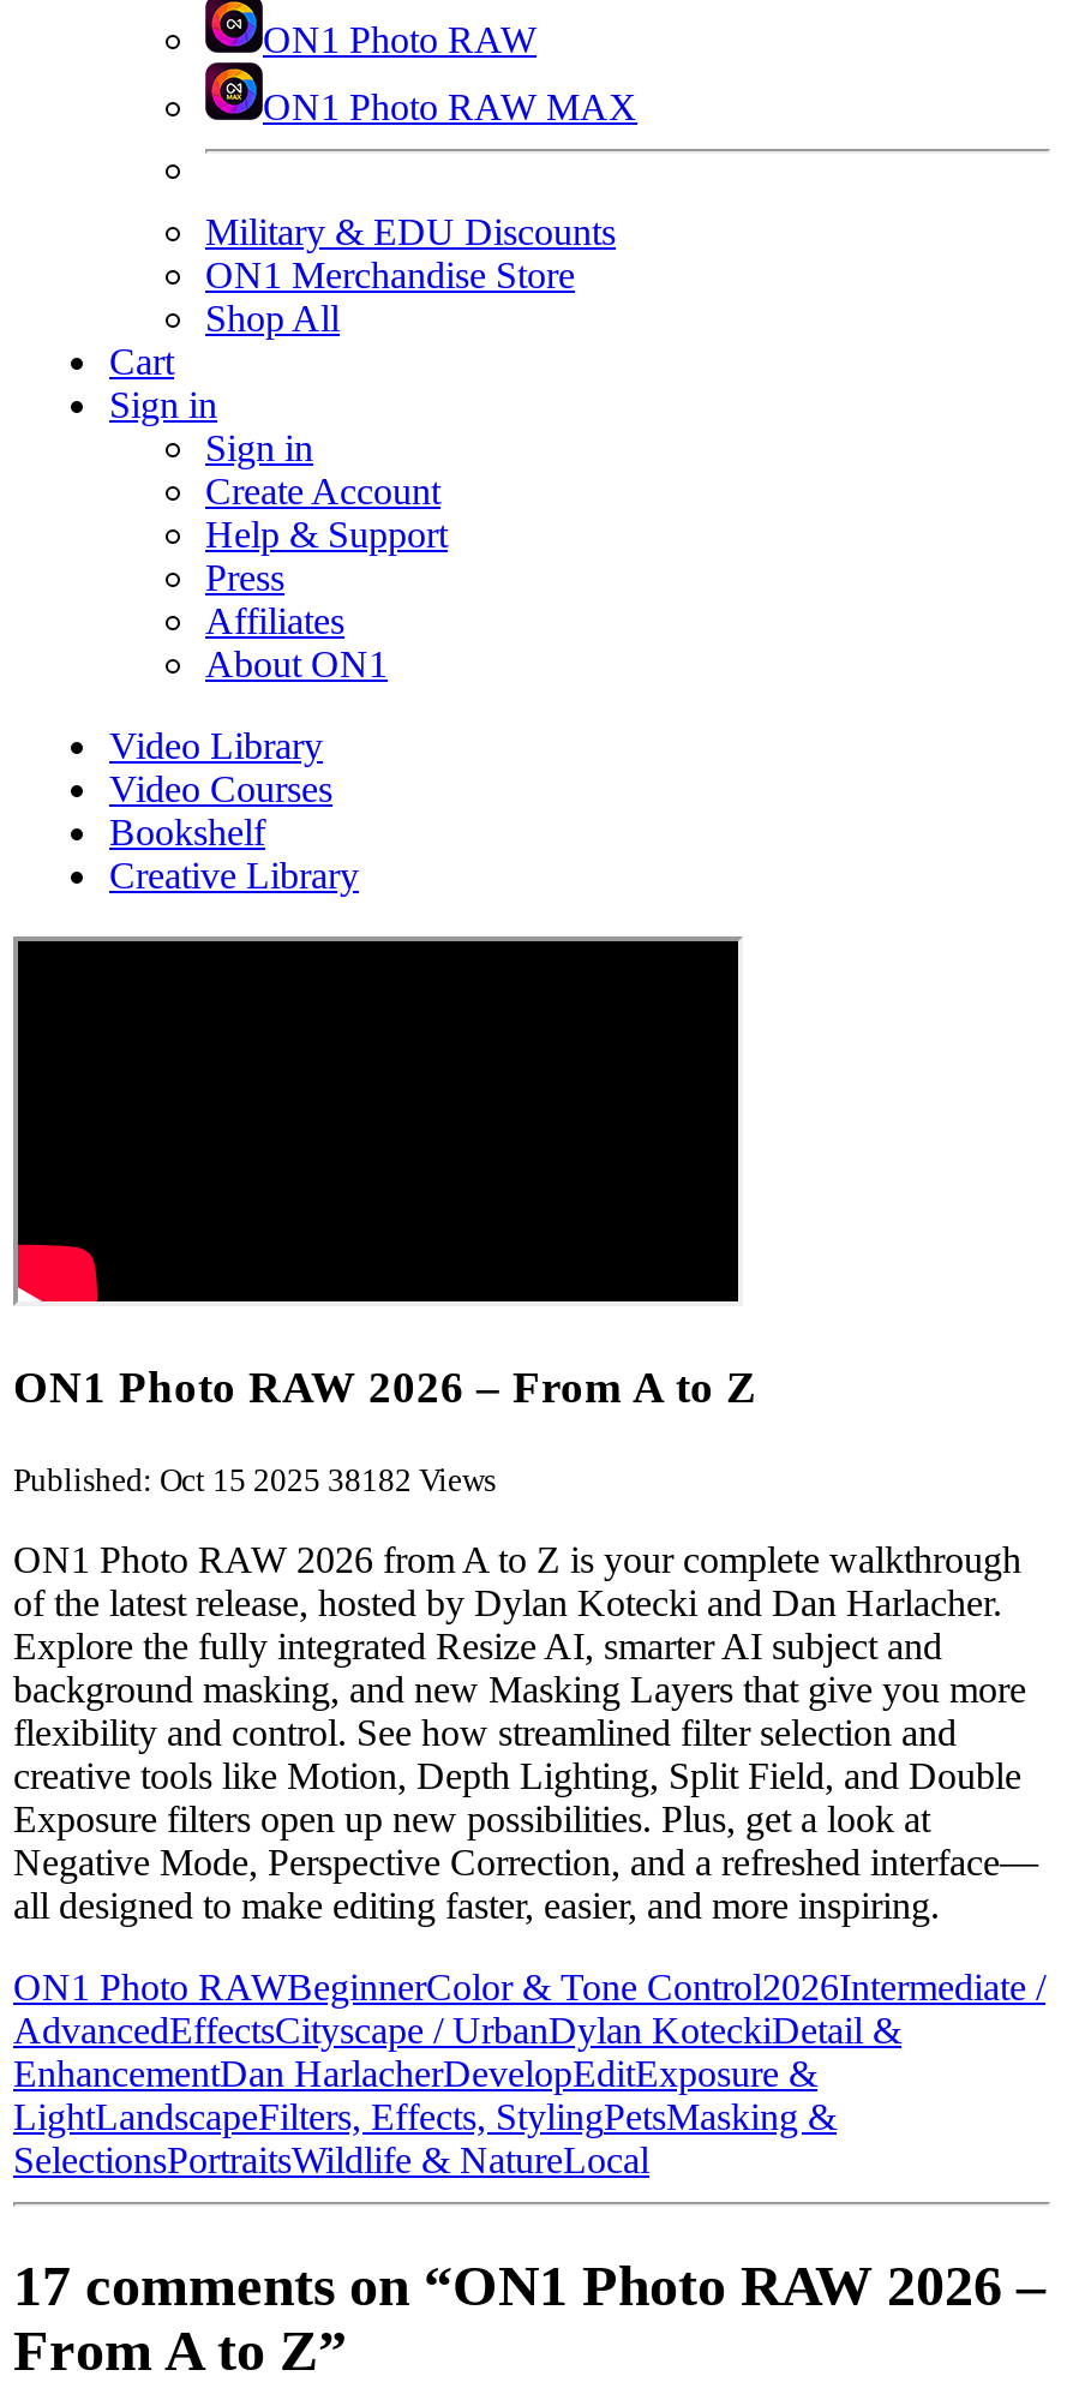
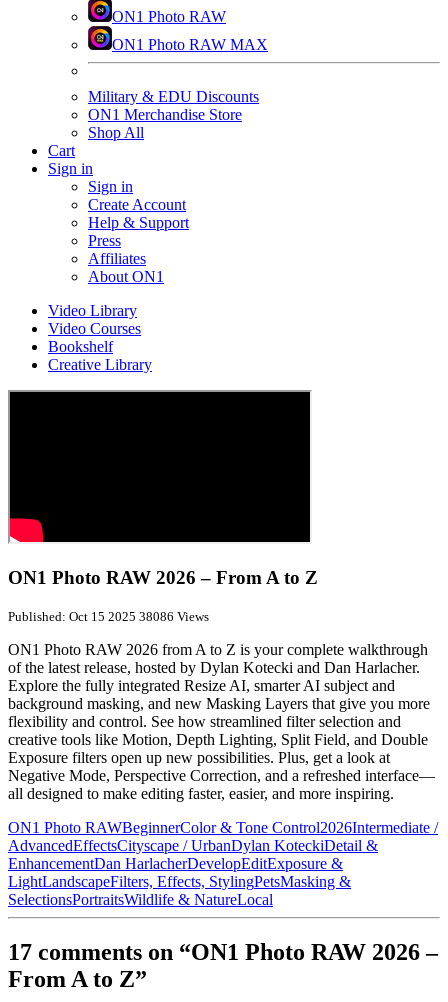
[13,1463,496,1499] Published: Oct 15 2025 38182 Views -> [8,609,209,624] Published: Oct 15 2025 38086 Views

